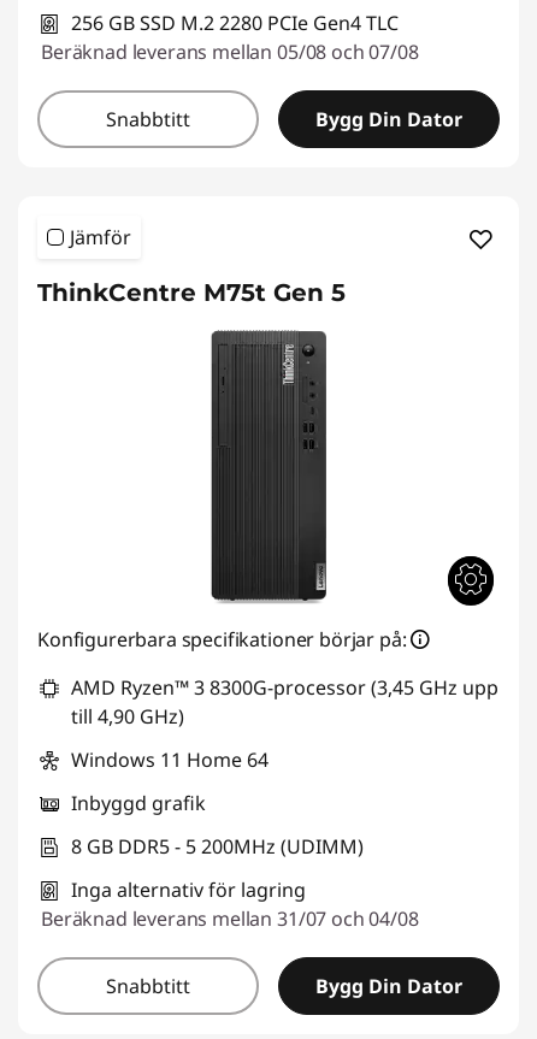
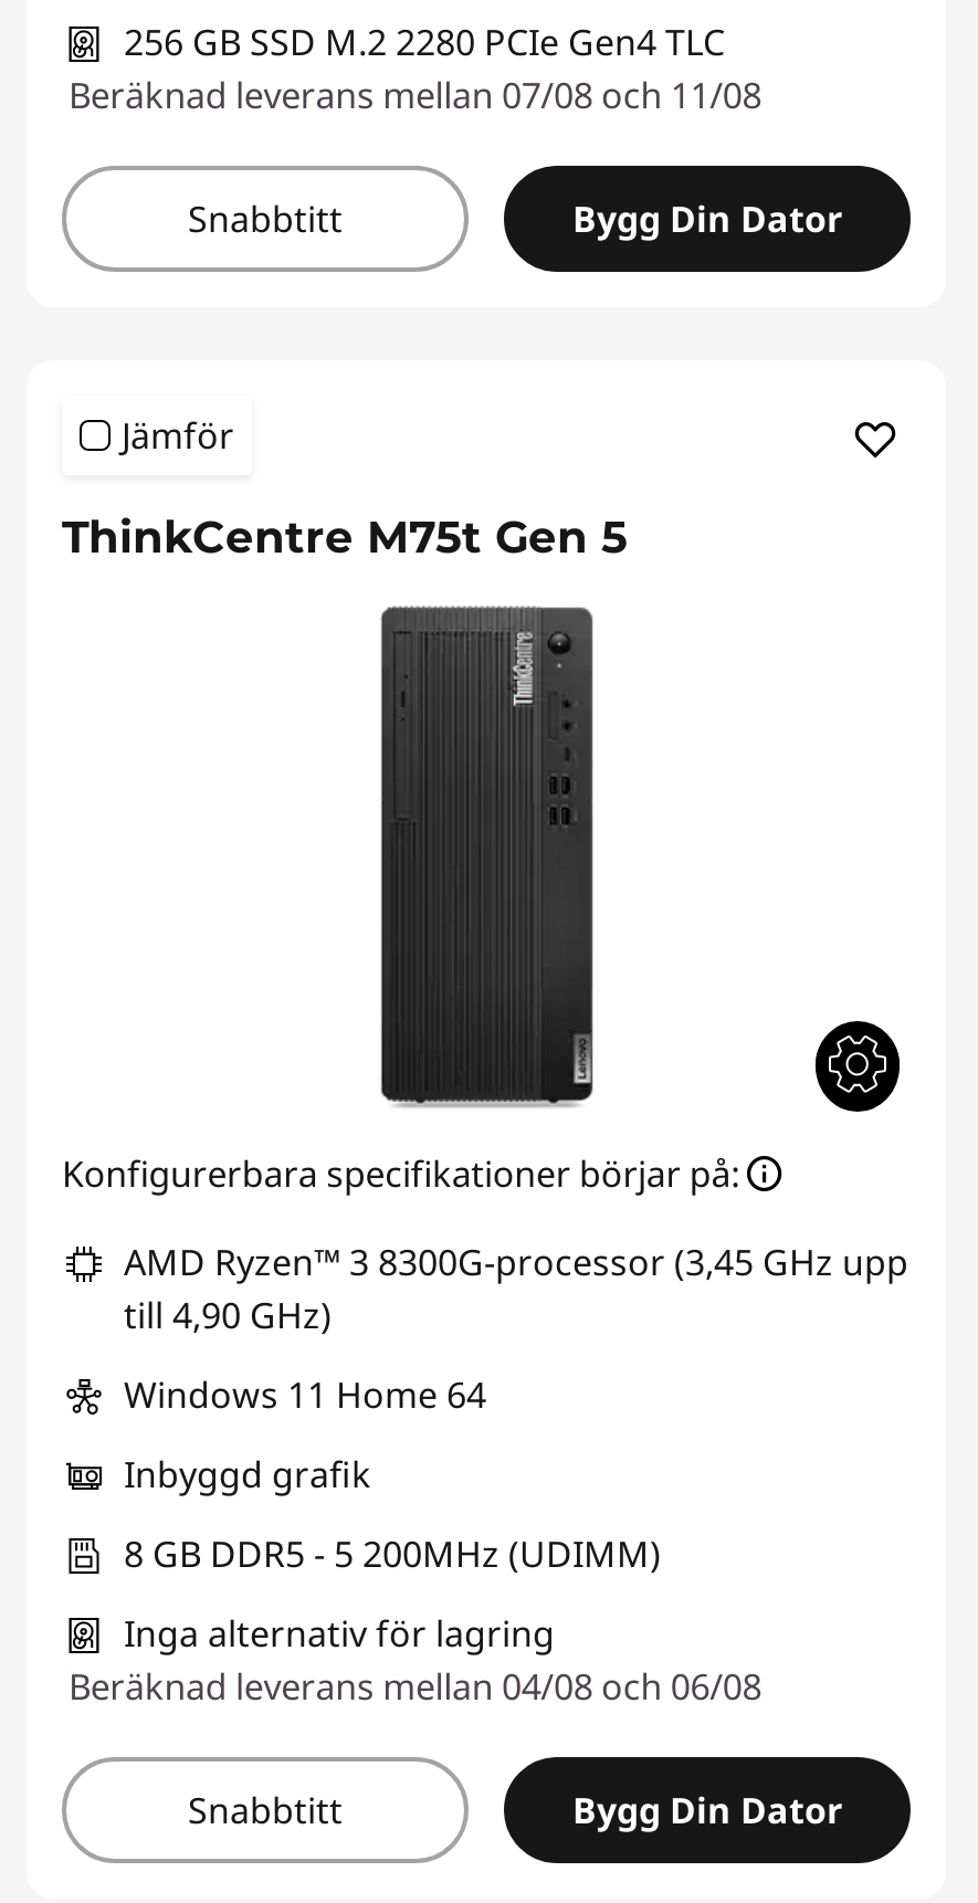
[41,39,419,65] Beräknad leverans mellan 05/08 och 07/08 -> [69,71,762,119] Beräknad leverans mellan 07/08 och 11/08
[41,905,419,932] Beräknad leverans mellan 31/07 och 04/08 -> [69,1662,762,1711] Beräknad leverans mellan 04/08 och 06/08

